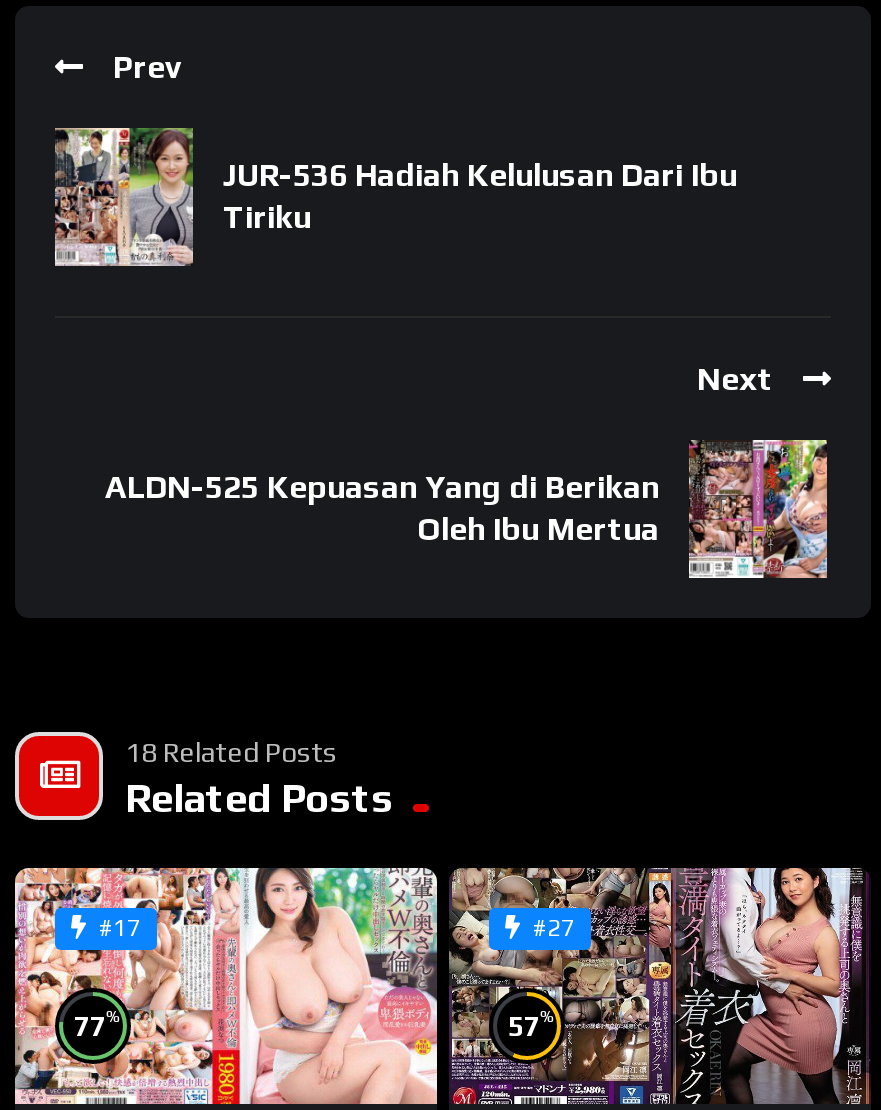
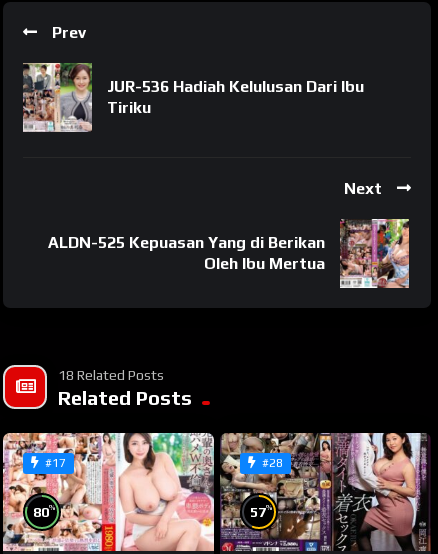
[533,914,575,942] #27 -> [262,456,283,470] #28
[74,1009,118,1043] 77% -> [32,503,54,520] 80%

